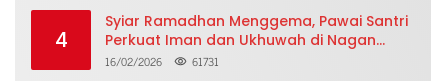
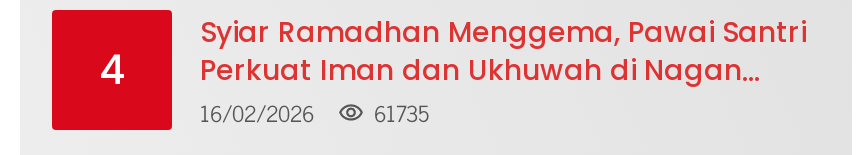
[192,52,219,70] 61731 -> [374,95,430,131] 61735

